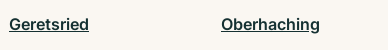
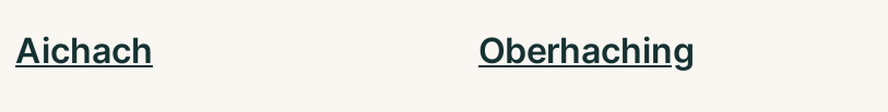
[9,14,89,34] Geretsried -> [15,28,153,71] Aichach

